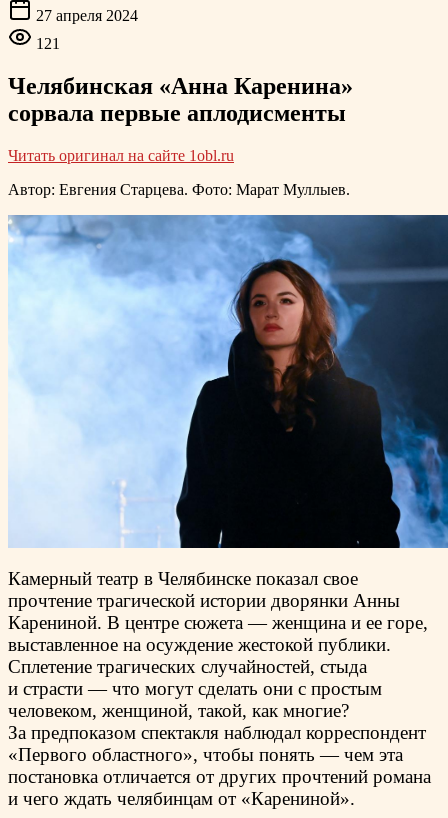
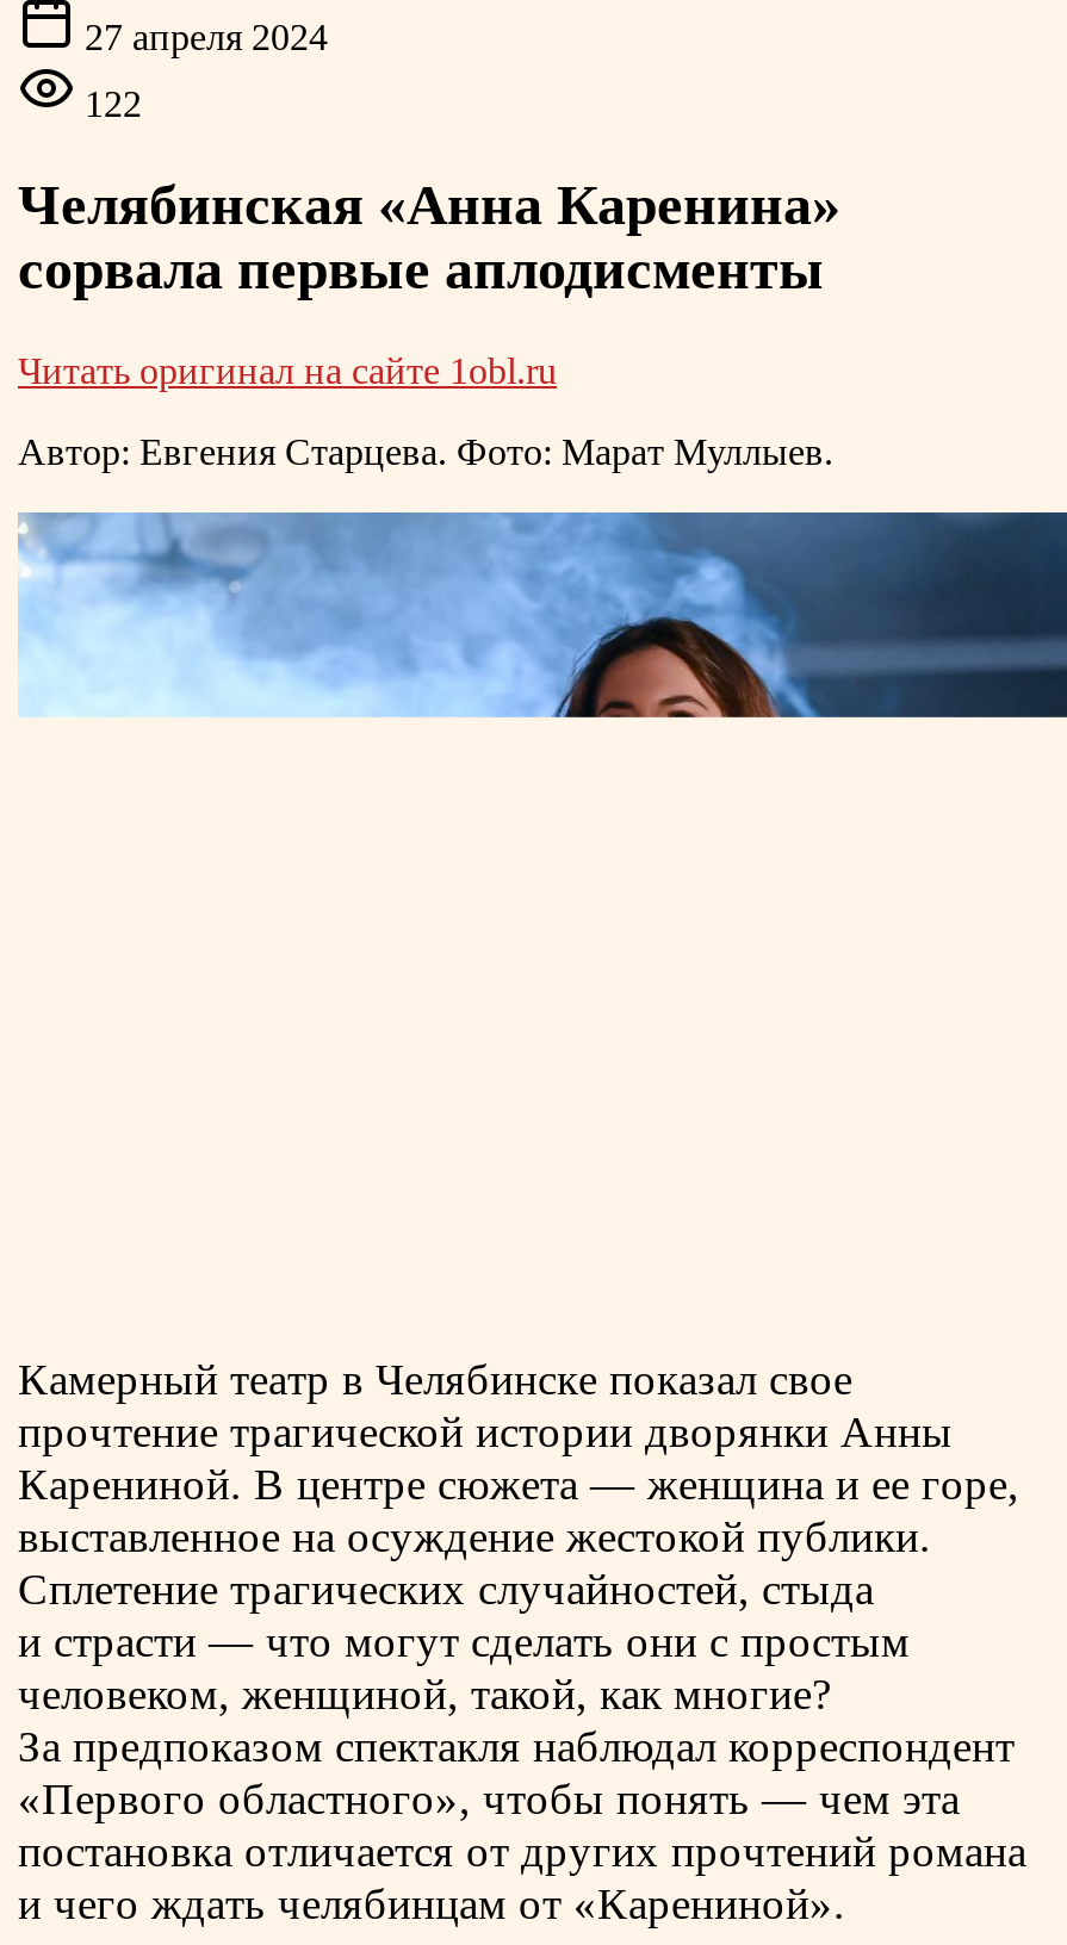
[32,35,60,52] 121 -> [75,83,142,124] 122
[8,300,445,549] [image] -> none

